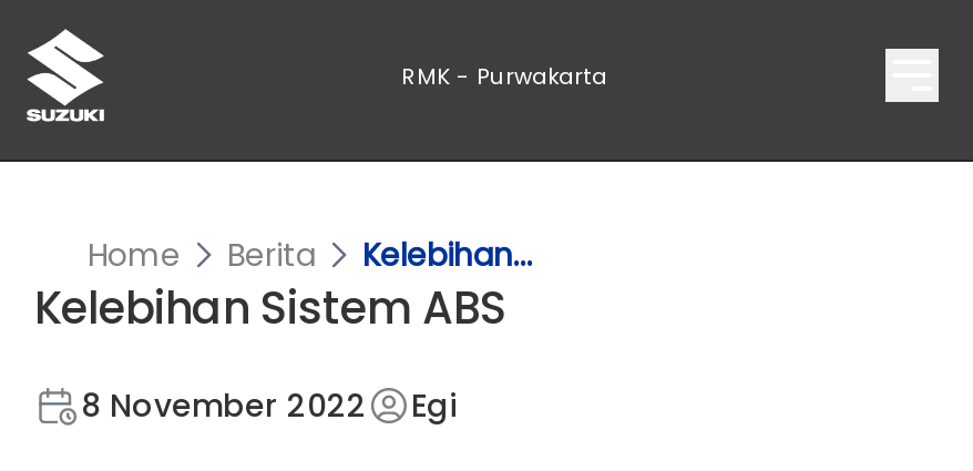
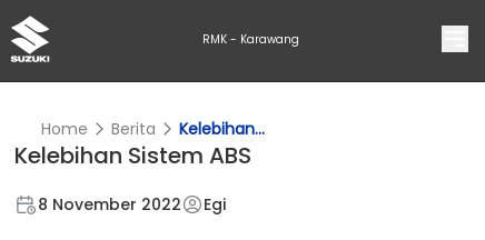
[401,59,607,92] RMK - Purwakarta -> [202,31,299,47] RMK - Karawang

